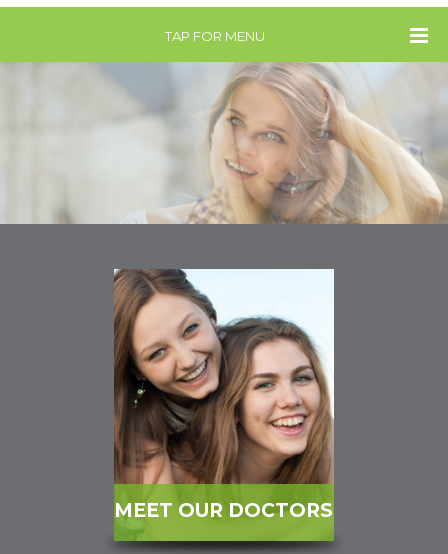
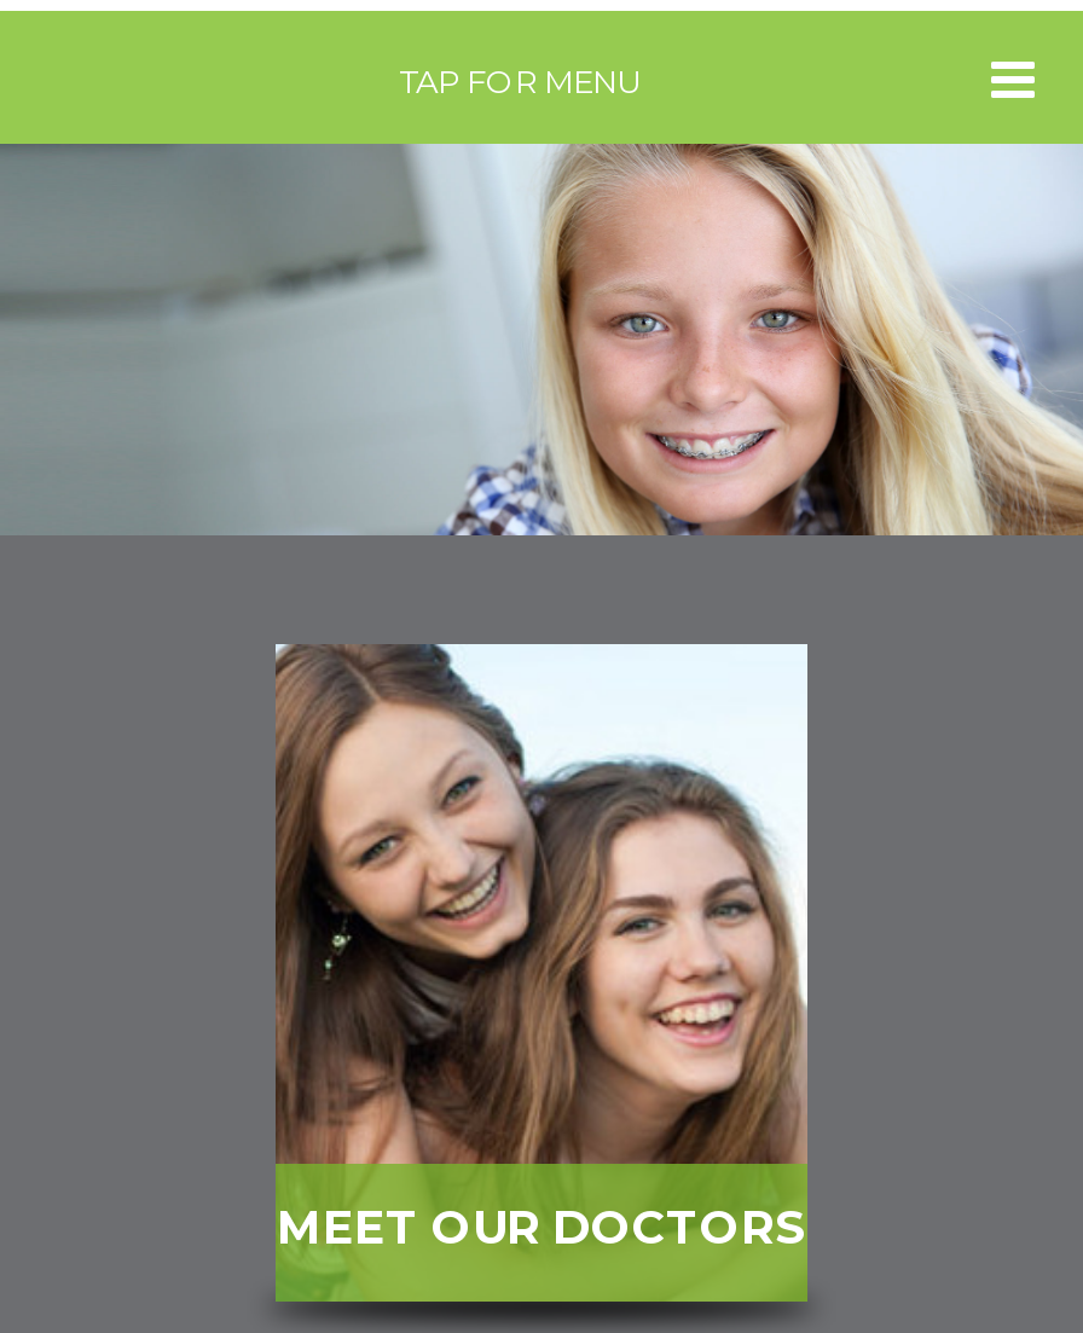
[3,62,445,224] [image] -> [7,141,1076,535] [image]

